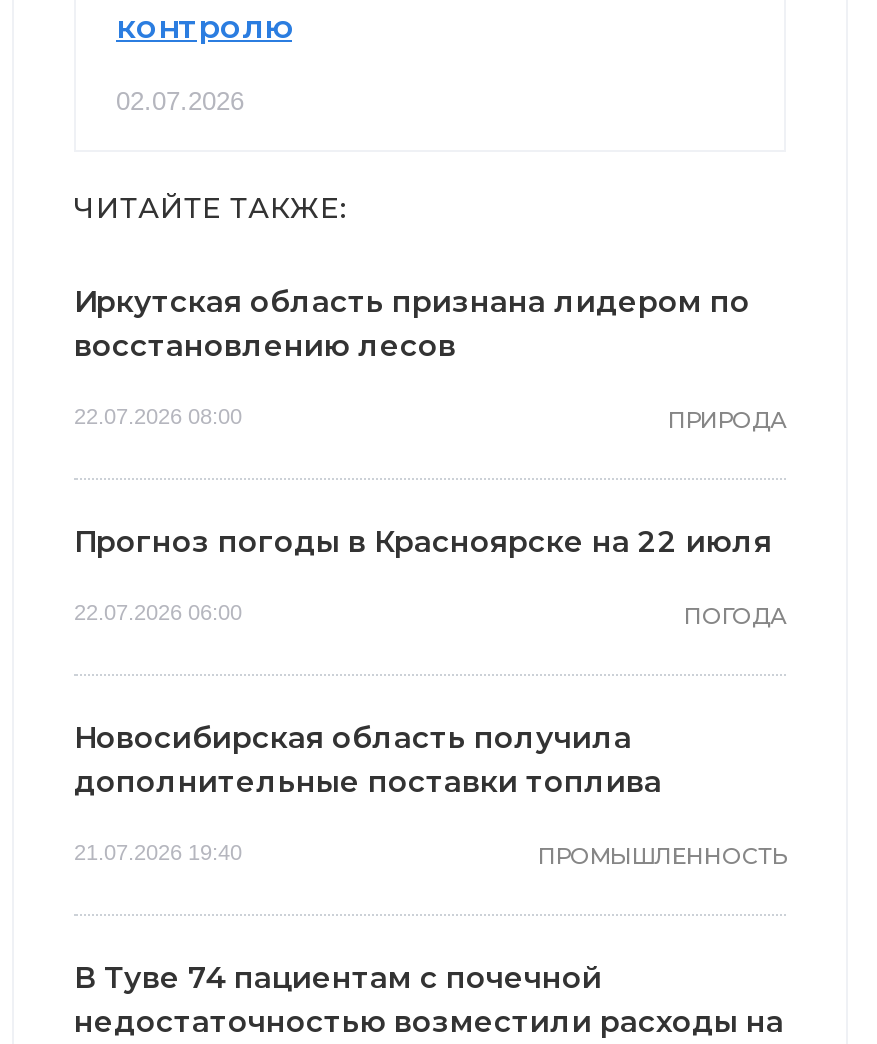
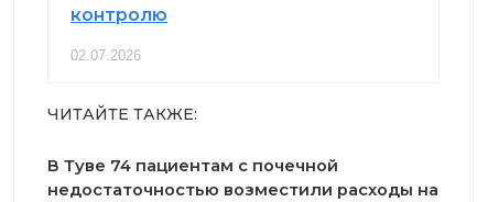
[74,284,786,870] Иркутская область признана лидером по | восстановлению лесов | 22.07.2026 08:00 | ПРИРОДА | Прогноз погоды в Красноярске на 22 июля | 22.07.2026 06:00 | ПОГОДА | Новосибирская область получила | дополнительные поставки топлива | 21.07.2026 19:40 | ПРОМЫШЛЕННОСТЬ -> none

